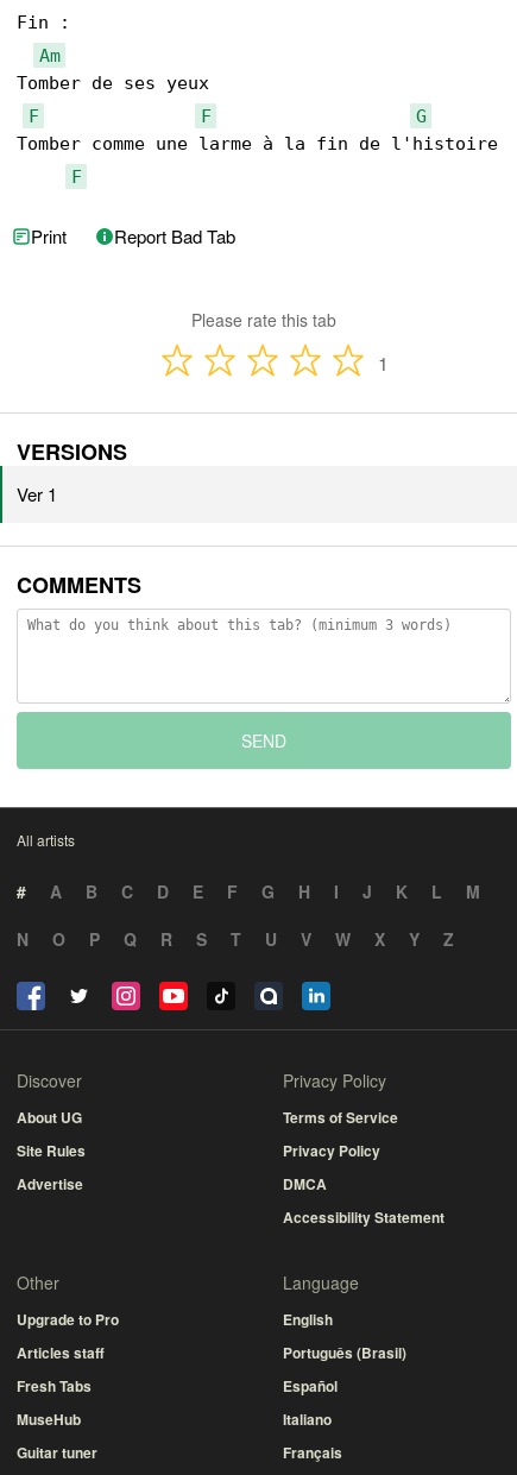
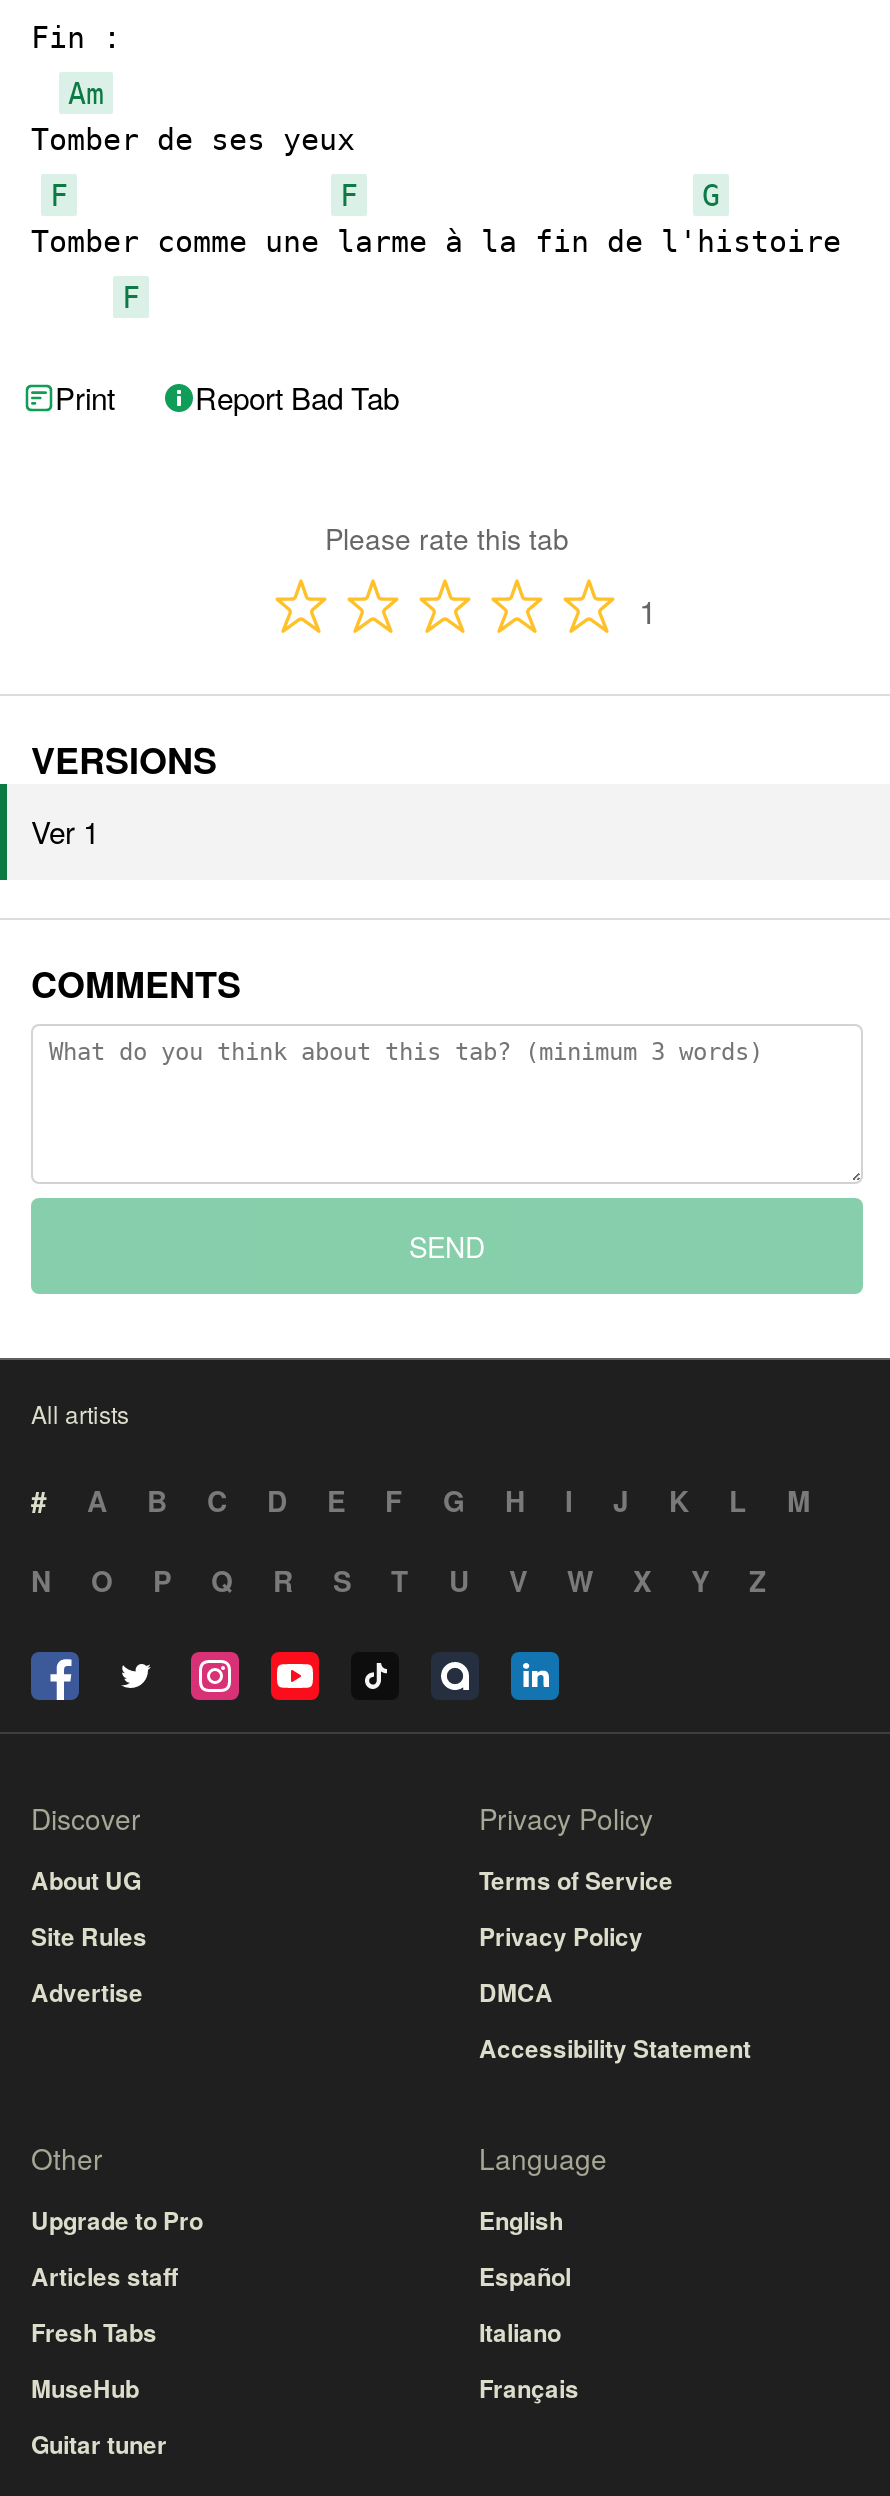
[283,1342,406,1364] Português (Brasil) -> none
moved [283,1375,342,1463] -> [479,2258,579,2406]: Español | Italiano | Français

